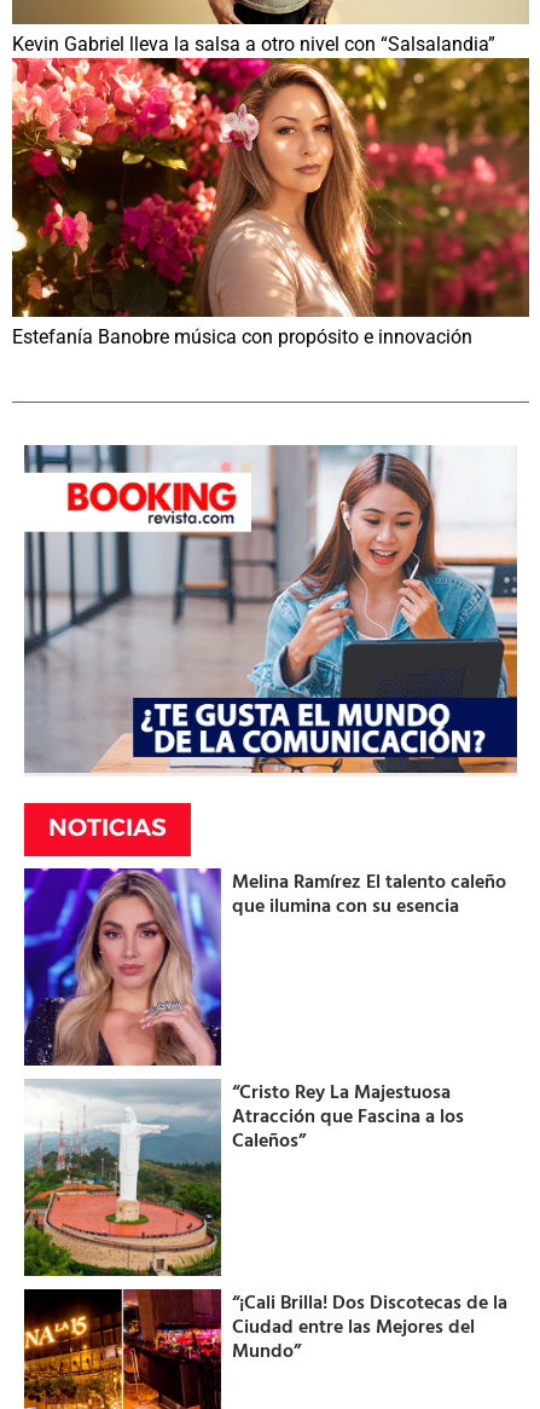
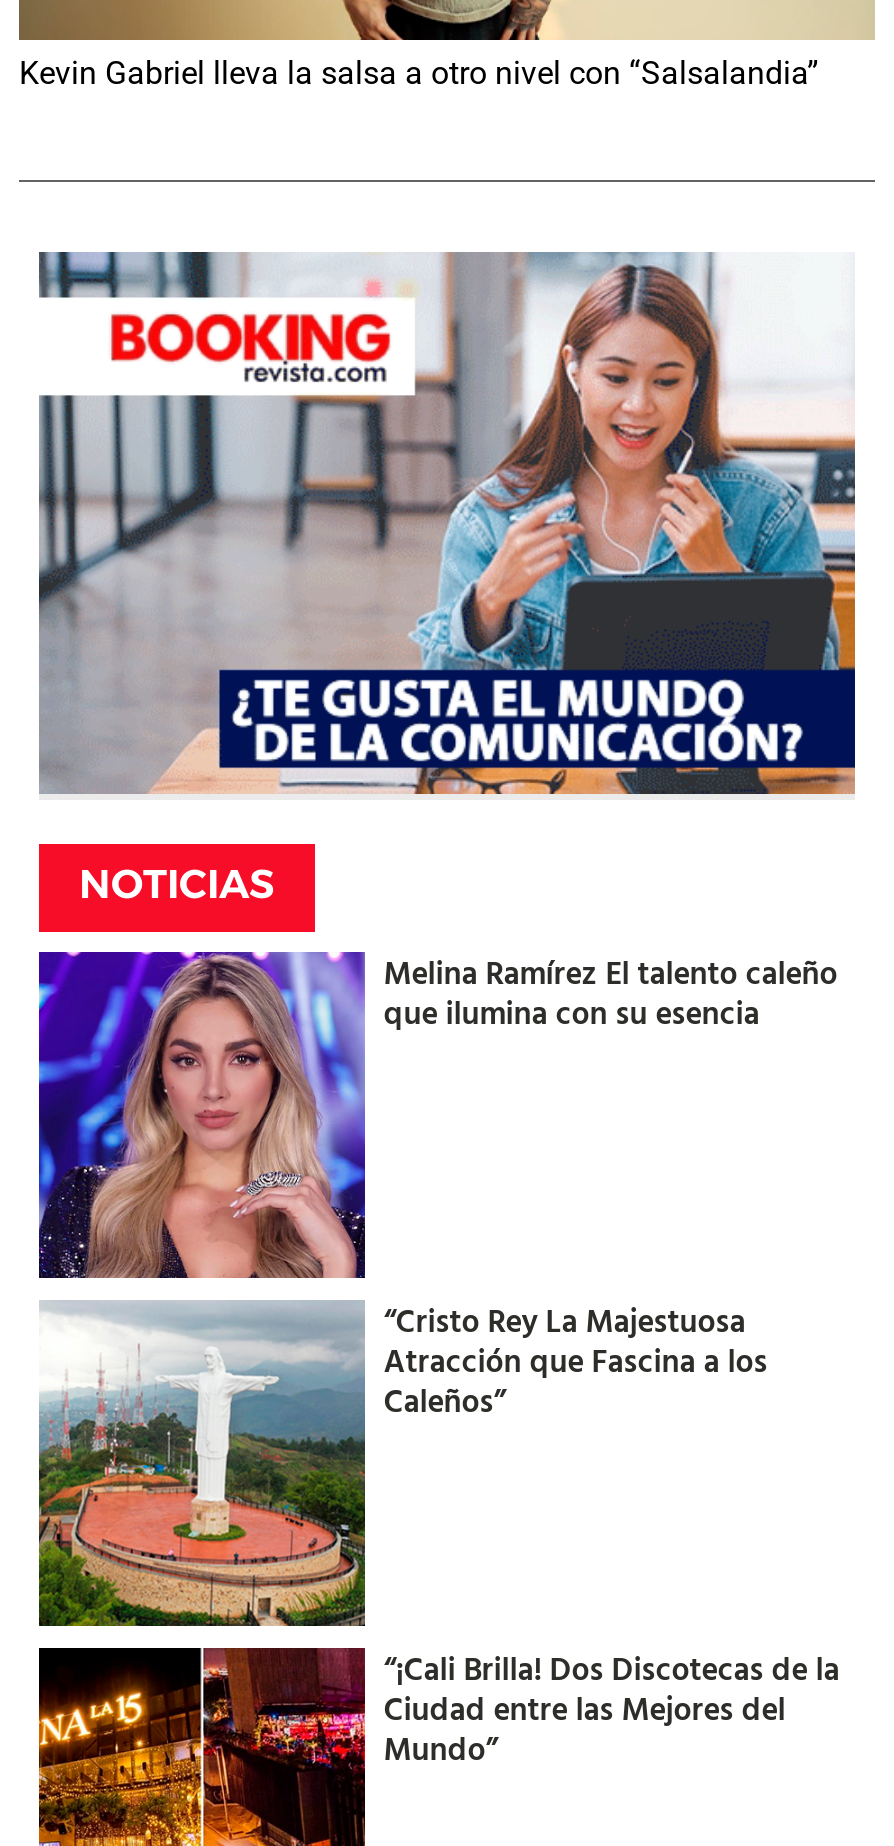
[11,58,529,349] [image] | Estefanía Banobre música con propósito e innovación -> none

